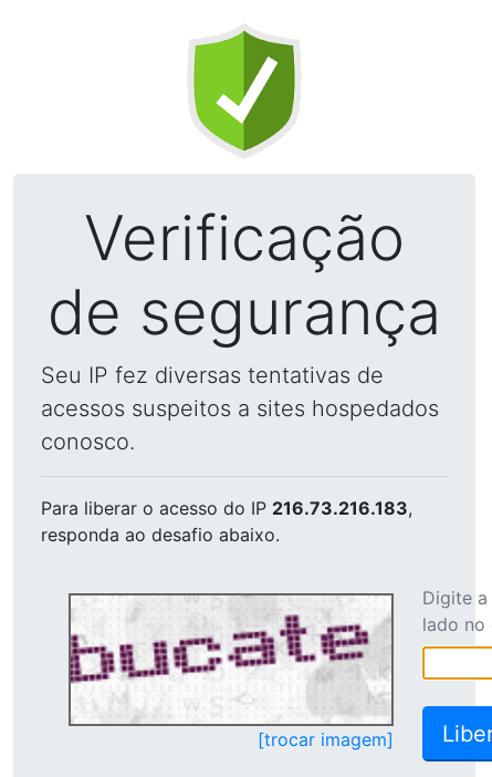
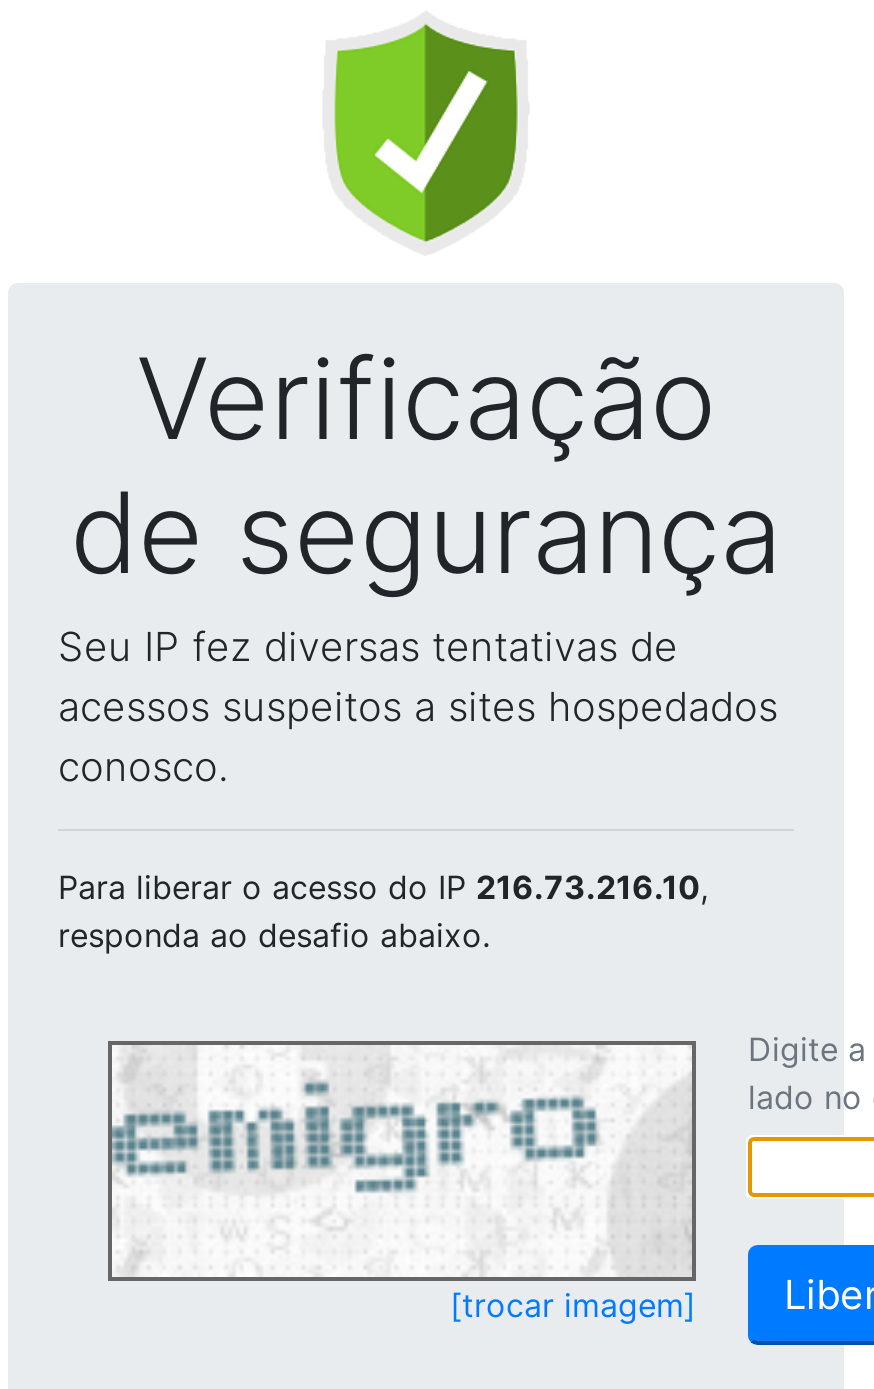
[41,497,412,519] Para liberar o acesso do IP 216.73.216.183, -> [58,867,708,907] Para liberar o acesso do IP 216.73.216.10,
[70,607,370,721] [image] -> [112,1065,676,1251] [image]

